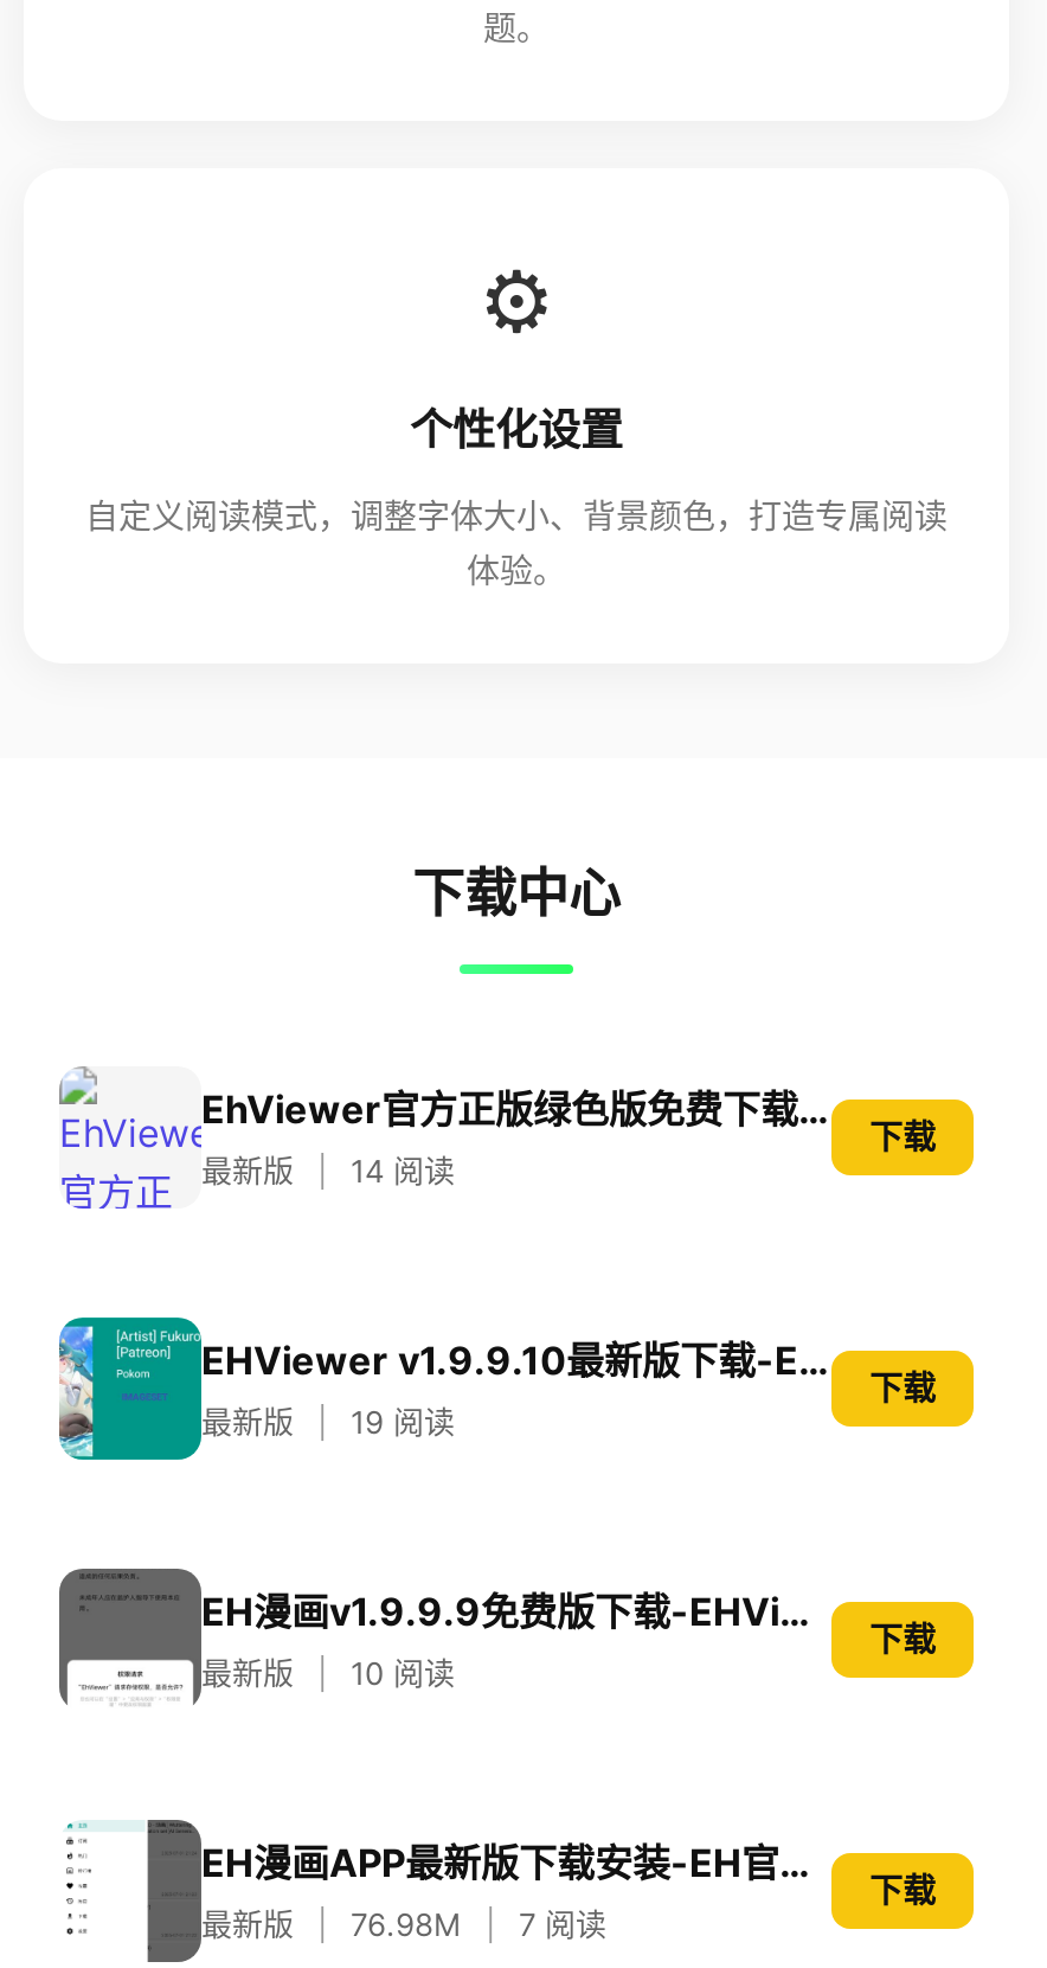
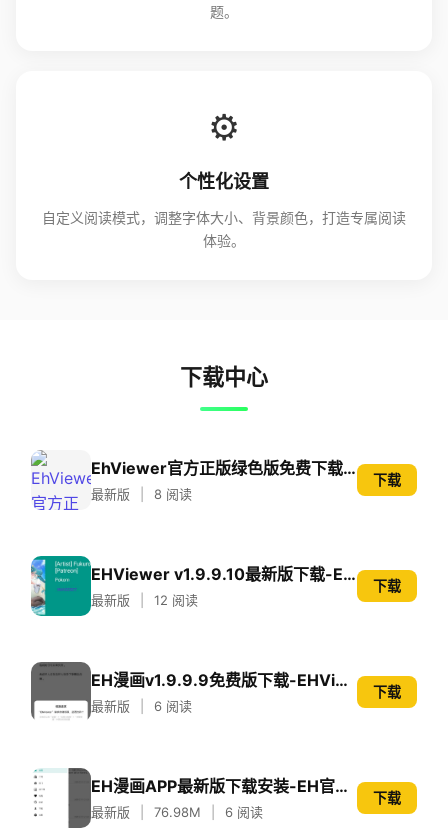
[351,1150,455,1188] 14 阅读 -> [154,485,192,501] 8 阅读
[351,1402,455,1440] 19 阅读 -> [154,591,198,607] 12 阅读
[351,1653,455,1691] 10 阅读 -> [154,697,192,713] 6 阅读
[519,1904,606,1942] 7 阅读 -> [225,803,263,819] 6 阅读

